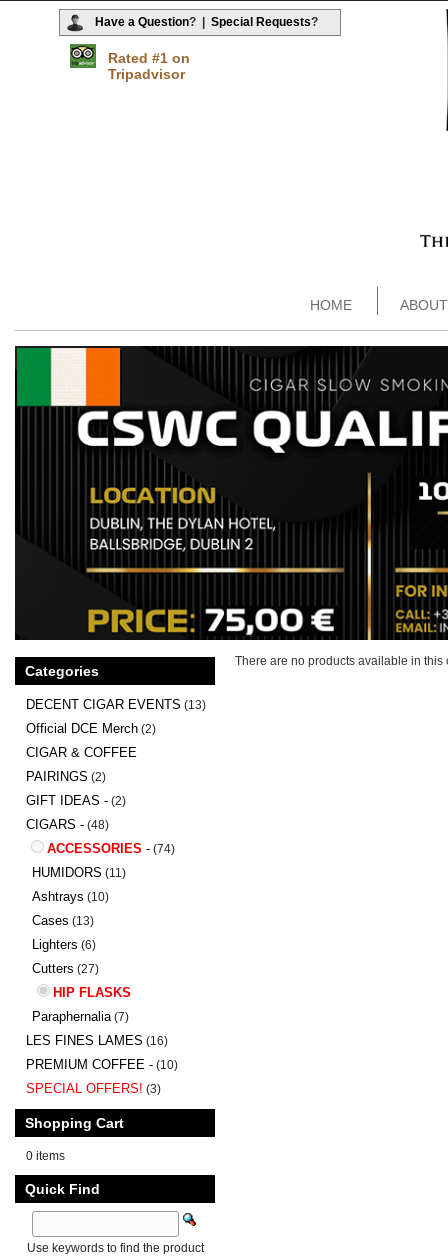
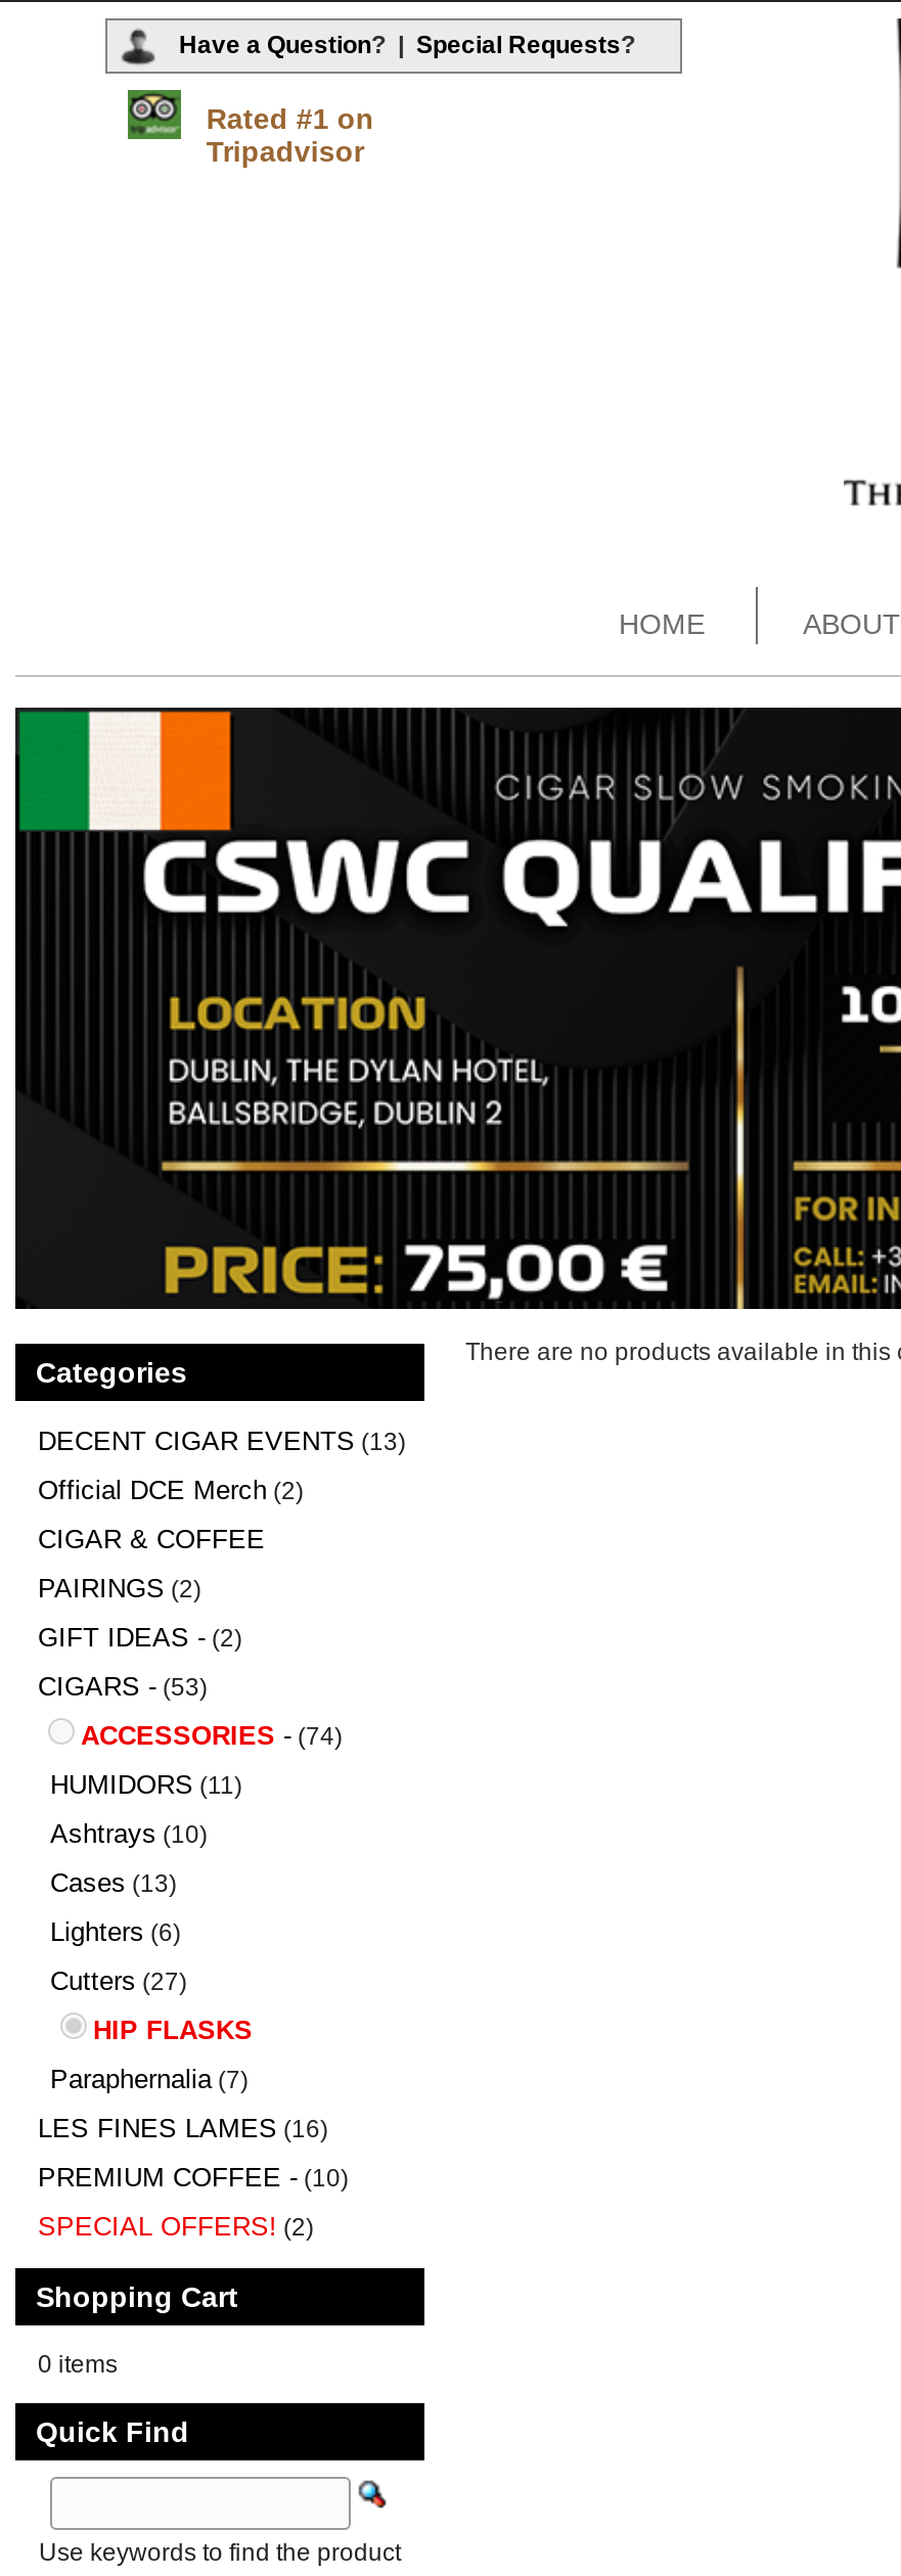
[26,817,109,832] CIGARS - (48) -> [38,1671,208,1702] CIGARS - (53)
[26,1081,161,1096] SPECIAL OFFERS! (3) -> [38,2211,314,2242] SPECIAL OFFERS! (2)

